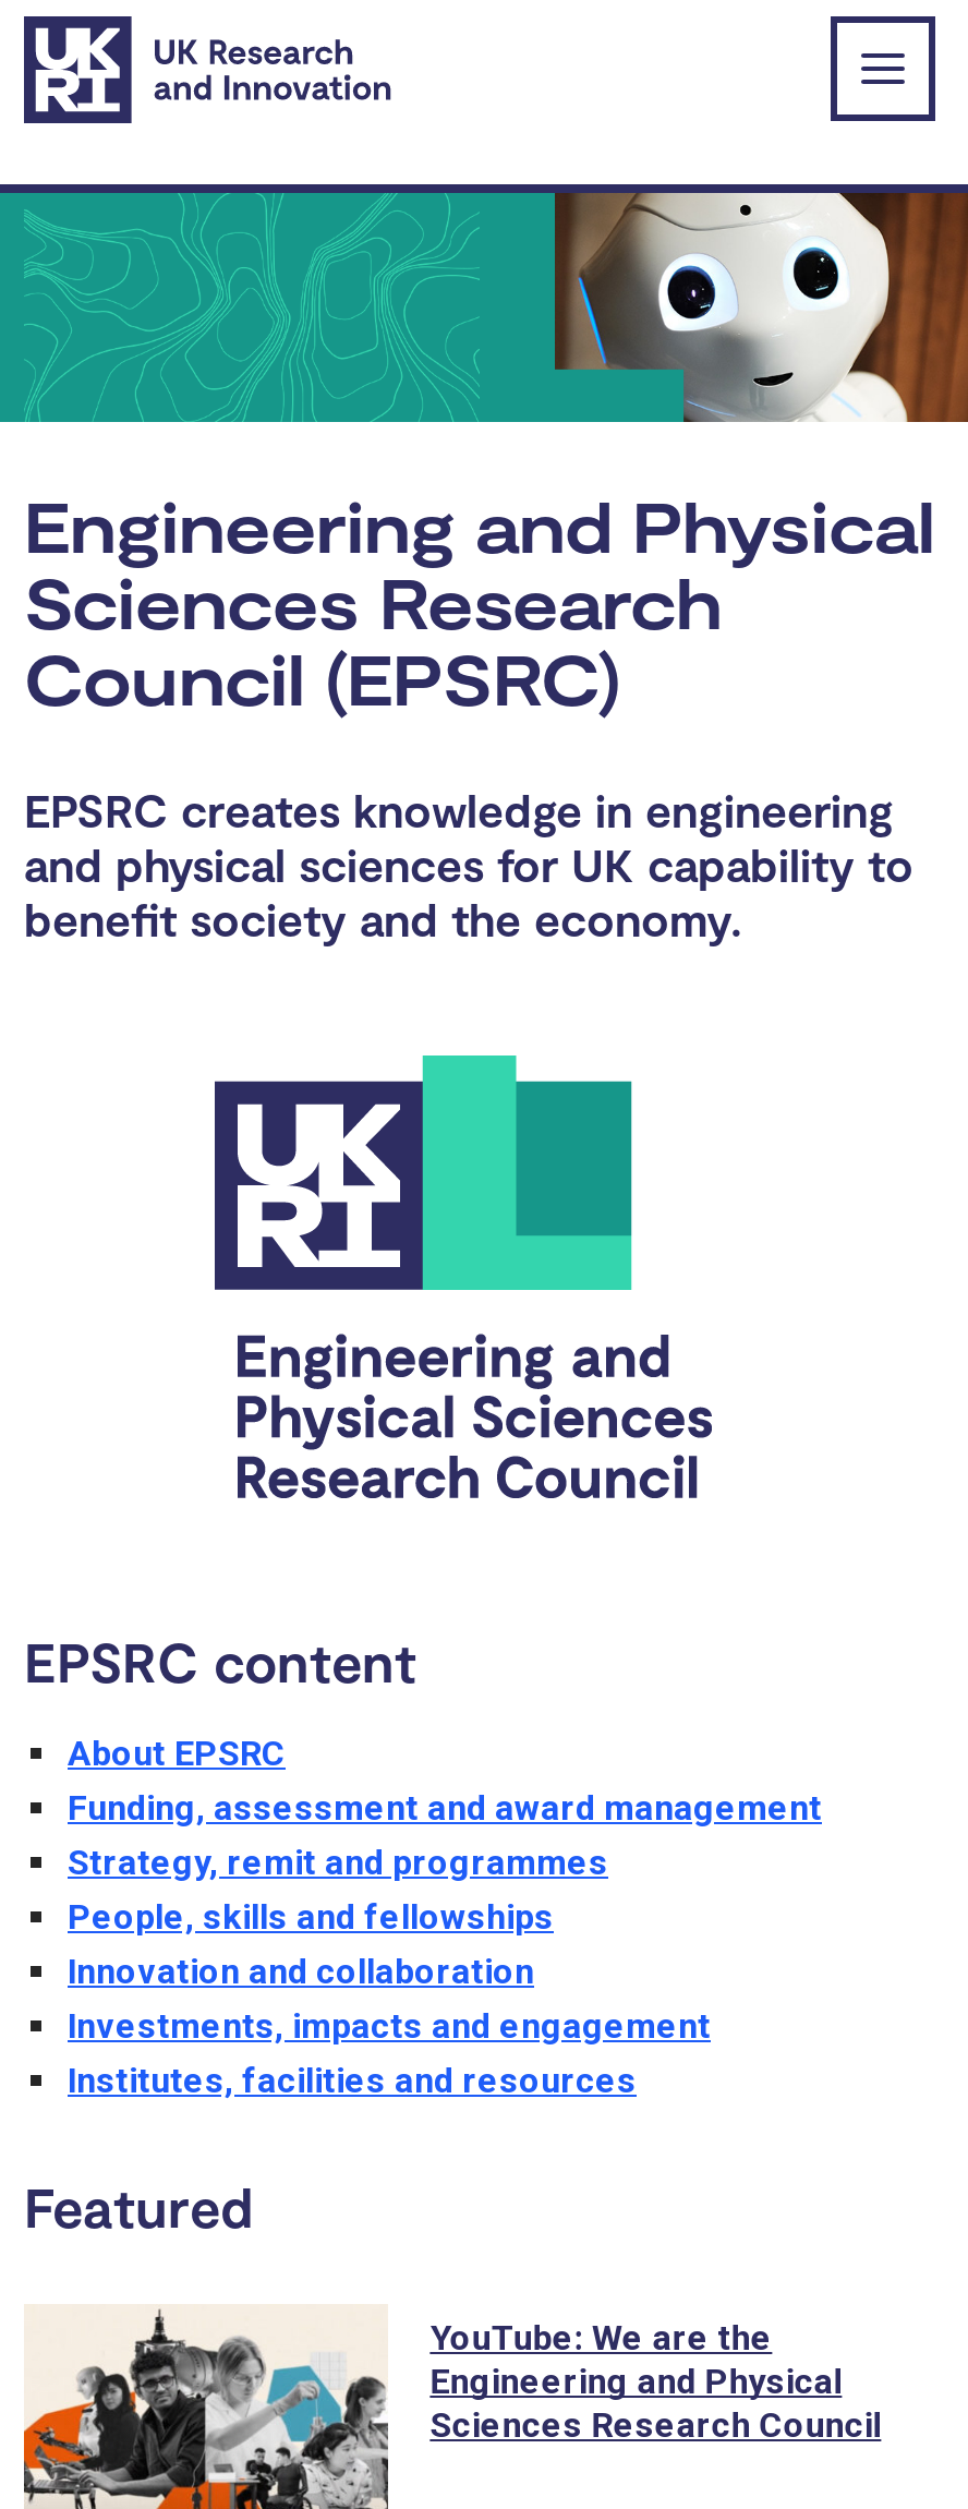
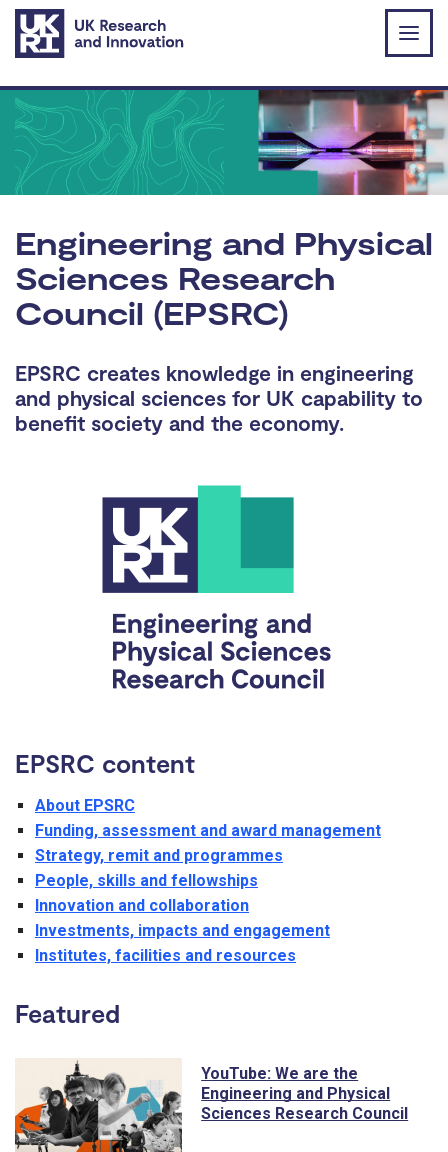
[554,191,961,424] [image] -> [258,89,445,196] [image]

